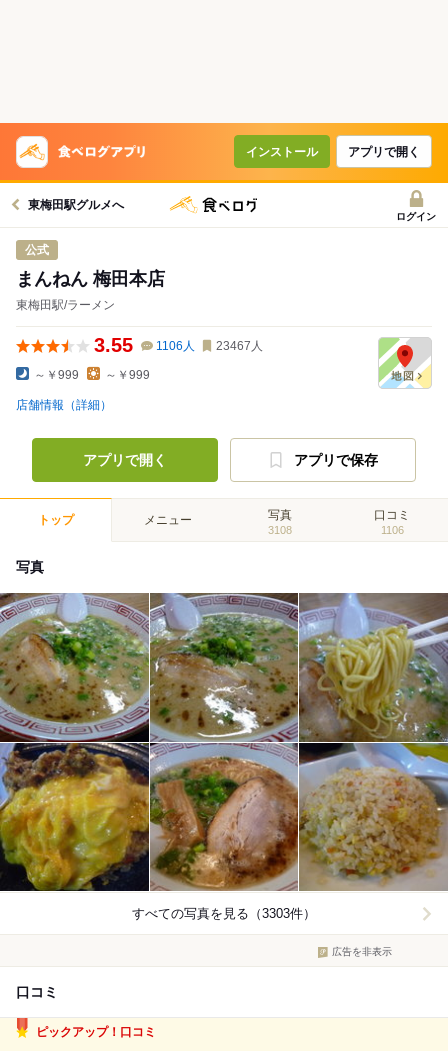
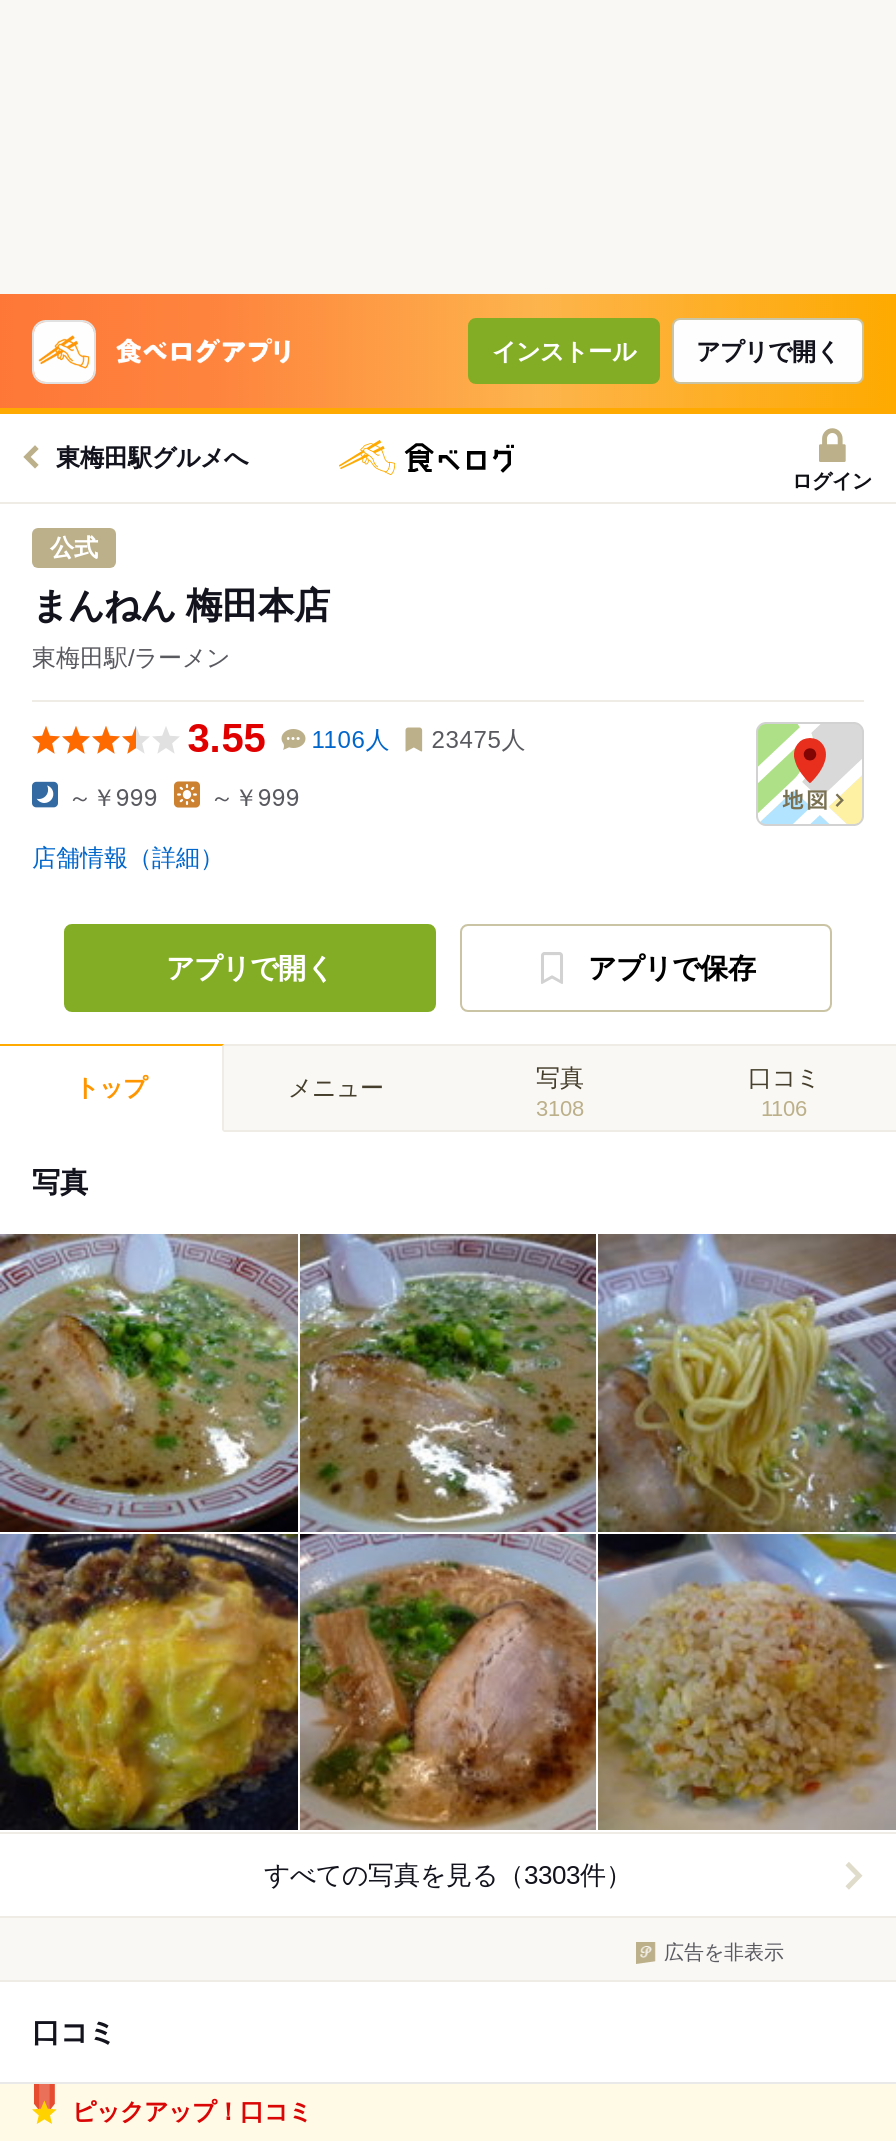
[94,334,263,356] 3.55 1106人 23467人 -> [188,716,526,760] 3.55 1106人 23475人

